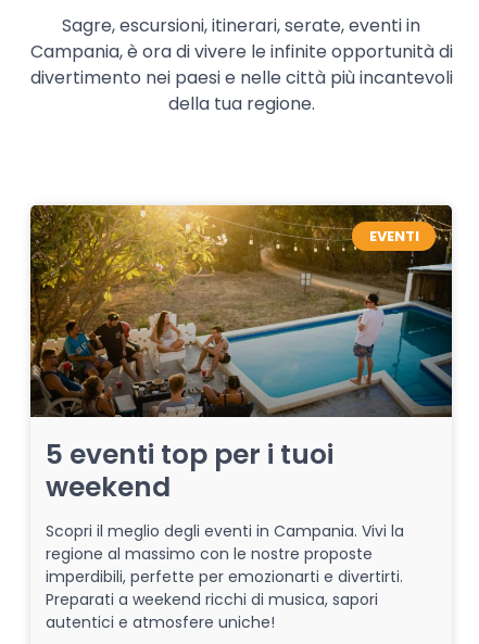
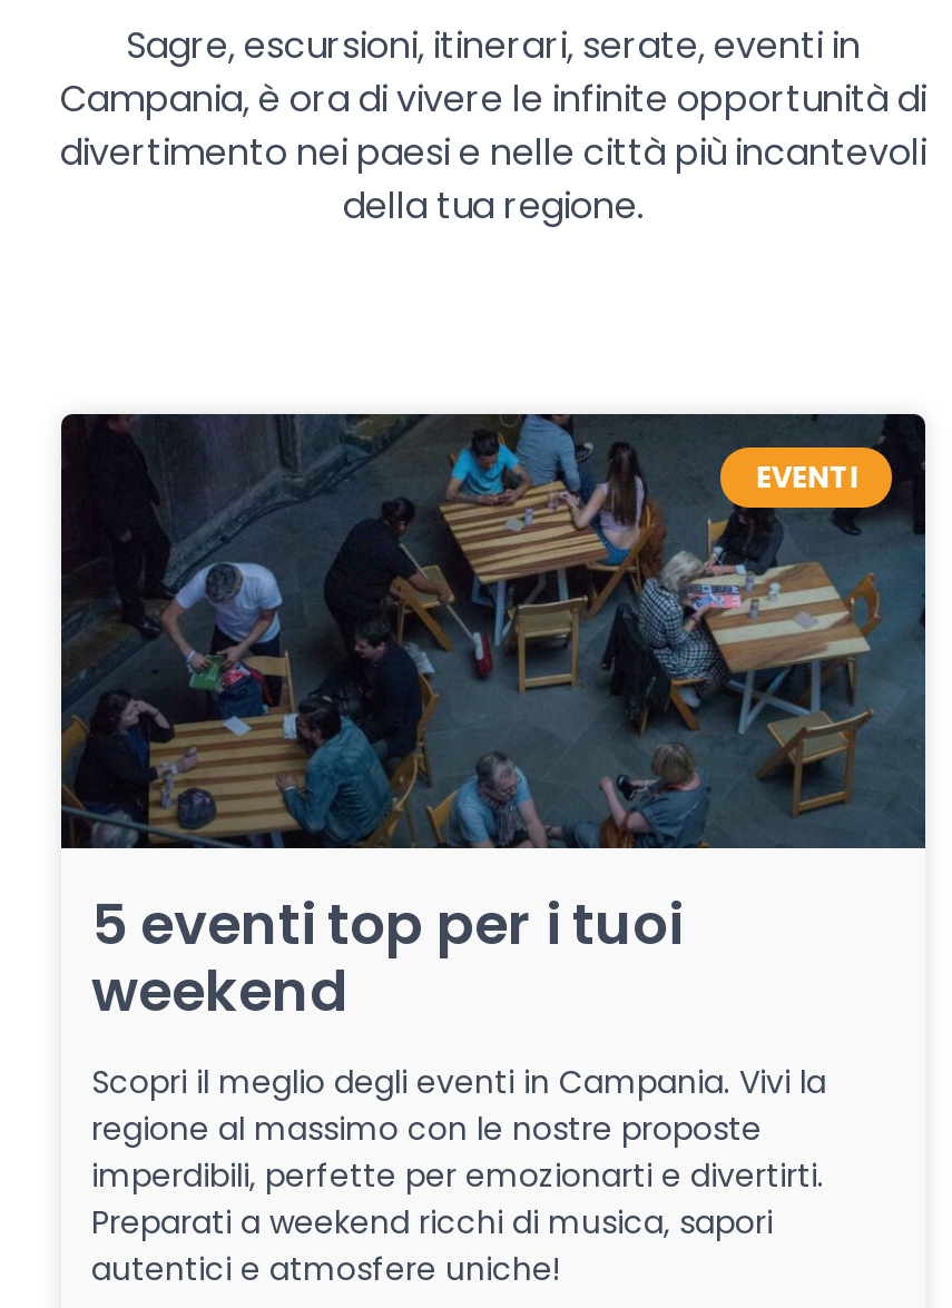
[29,204,452,418] [image] -> [59,412,925,850] [image]

